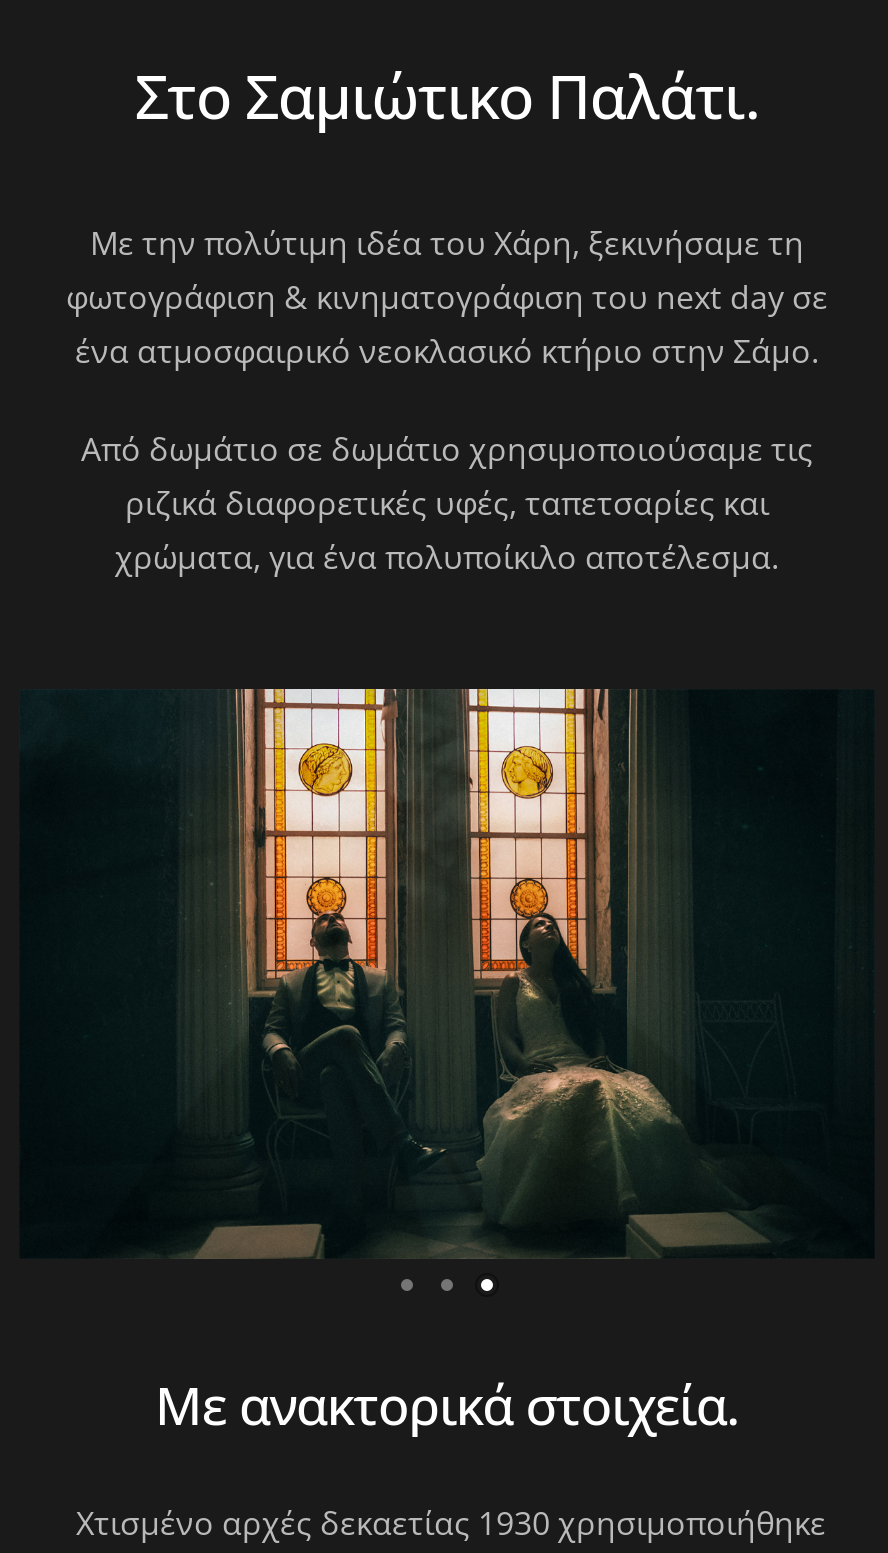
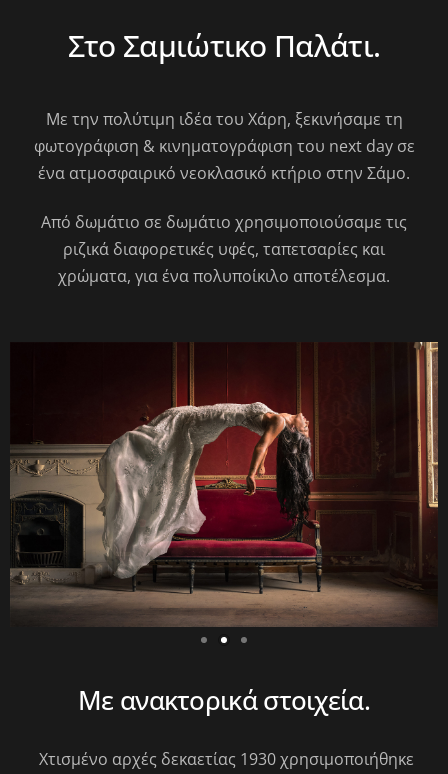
[19,687,875,1259] [image] -> [9,341,439,627] [image]

